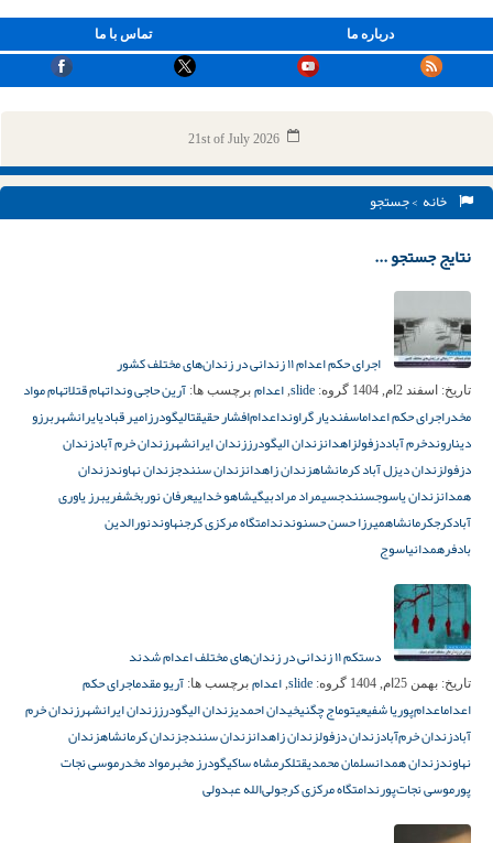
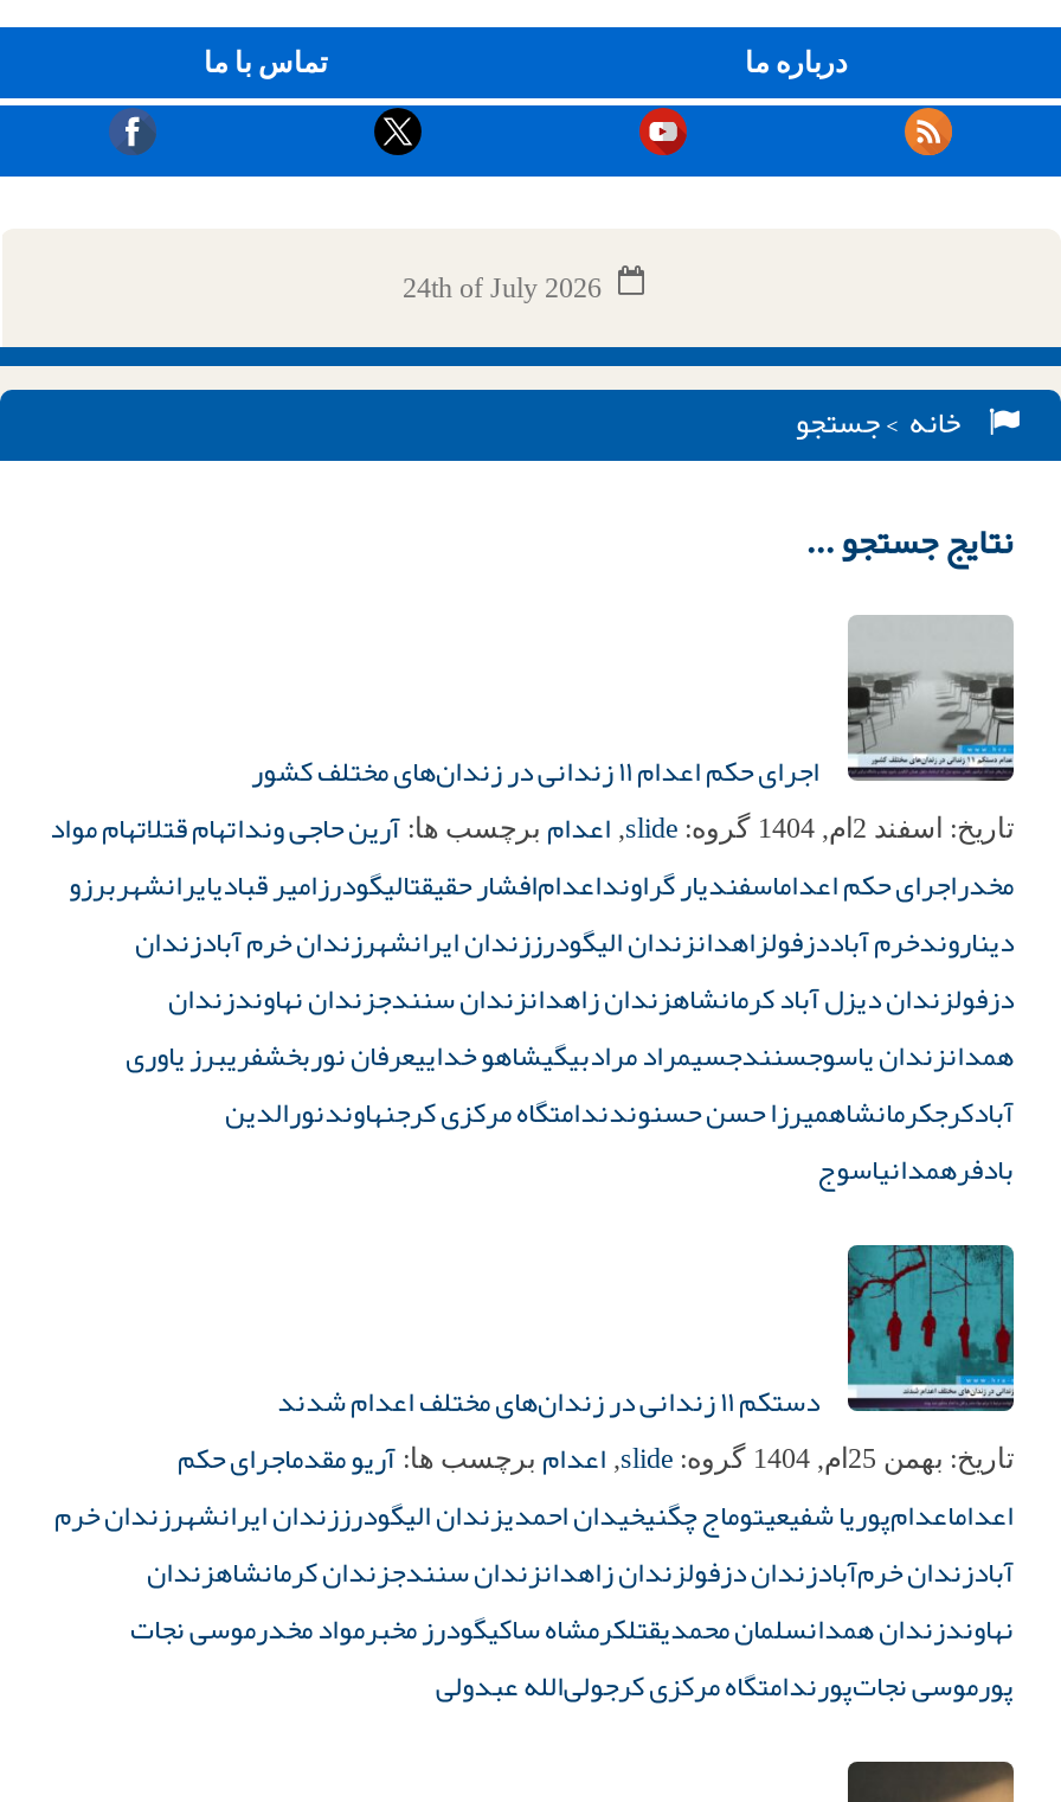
[188,131,279,147] 21st of July 2026 -> [403,271,602,304] 24th of July 2026

